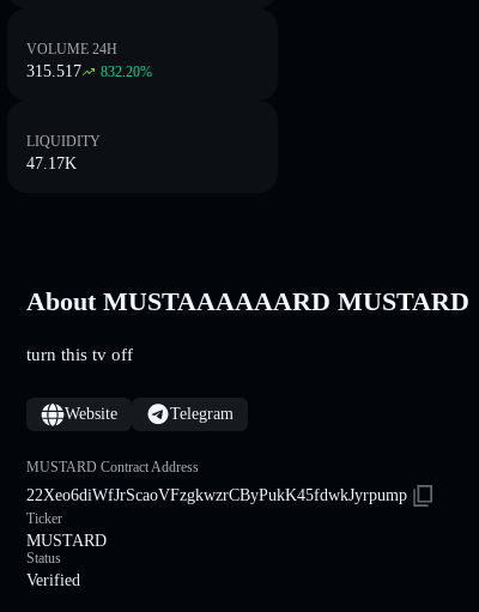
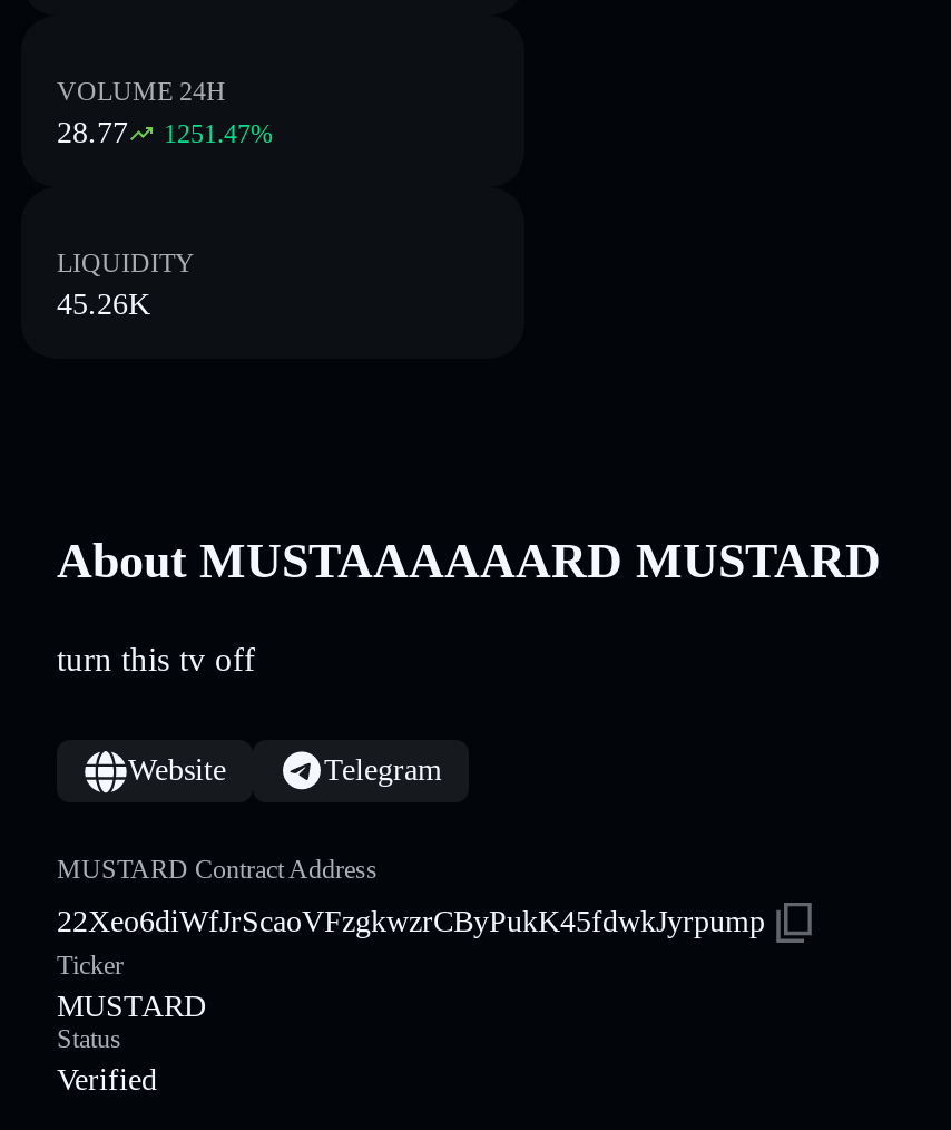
[26,62,81,80] 315.517 -> [57,116,128,149] 28.77
[101,63,152,80] 832.20% -> [164,117,273,148] 1251.47%
[26,154,77,172] 47.17K -> [57,288,150,321] 45.26K

